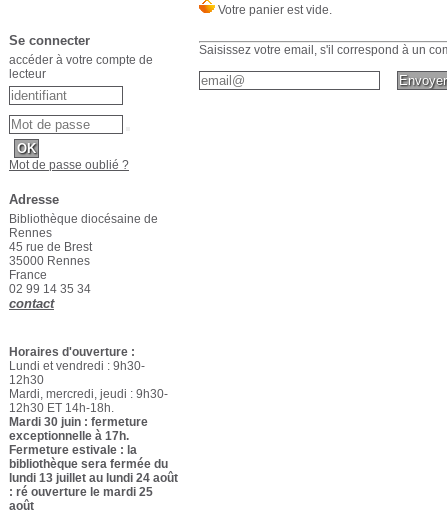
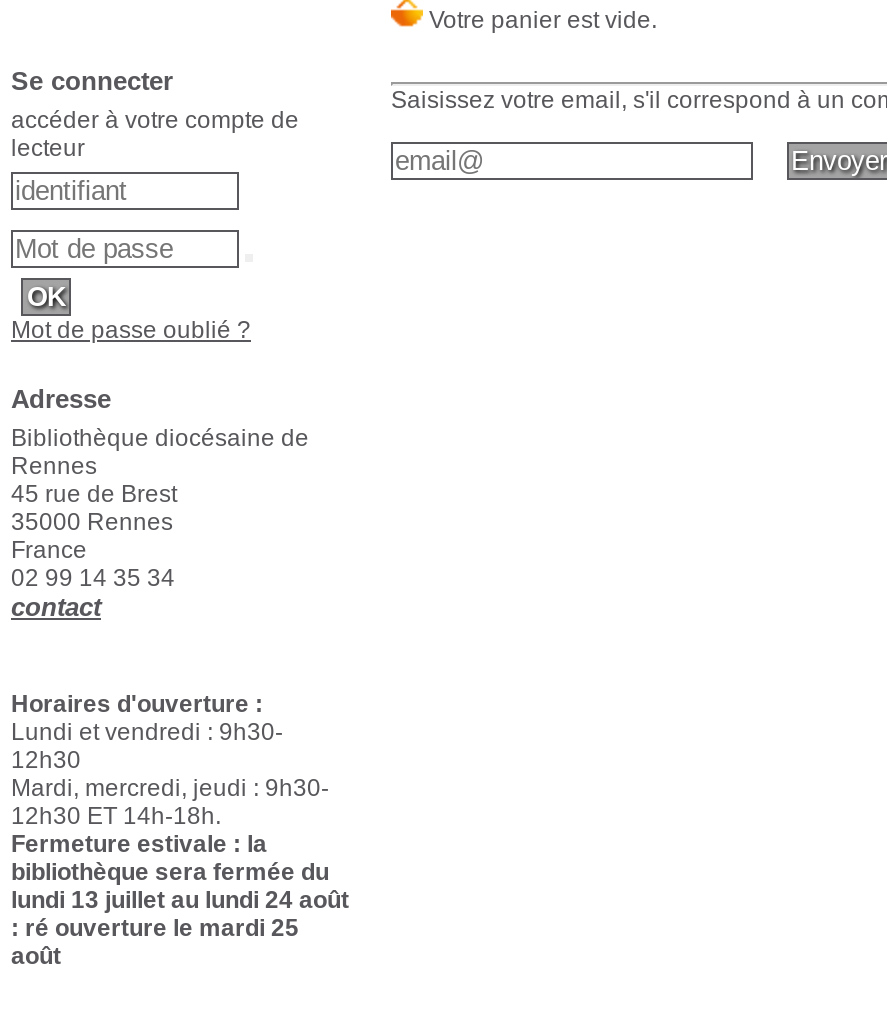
[9,415,148,443] Mardi 30 juin : fermeture | exceptionnelle à 17h. -> none

